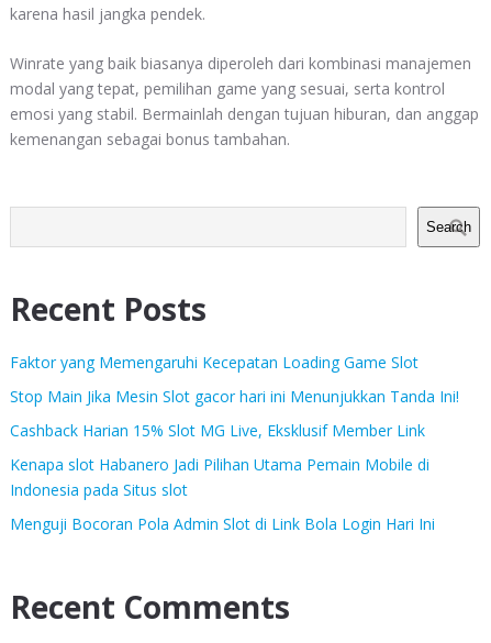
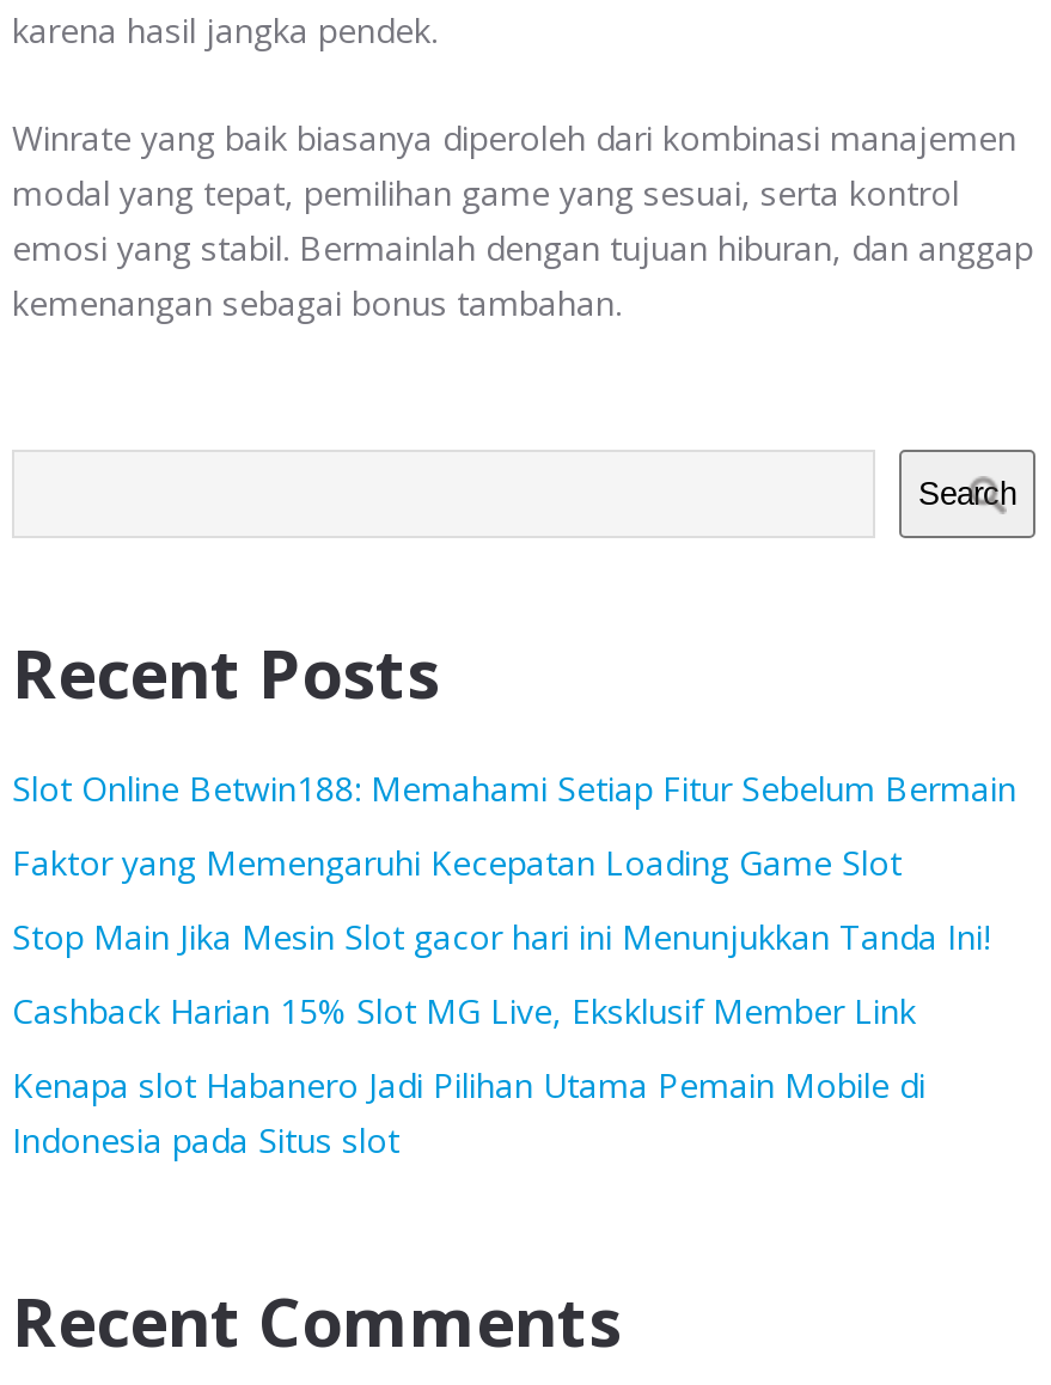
none -> [12,766,1016,811] Slot Online Betwin188: Memahami Setiap Fitur Sebelum Bermain
moved [10,352,459,500] -> [12,840,990,1163]: Faktor yang Memengaruhi Kecepatan Loading Game Slot | Stop Main Jika Mesin Slot gacor hari ini Menunjukkan Tanda Ini! | Cashback Harian 15% Slot MG Live, Eksklusif Member Link | Kenapa slot Habanero Jadi Pilihan Utama Pemain Mobile di | Indonesia pada Situs slot
[10,514,435,534] Menguji Bocoran Pola Admin Slot di Link Bola Login Hari Ini -> none

